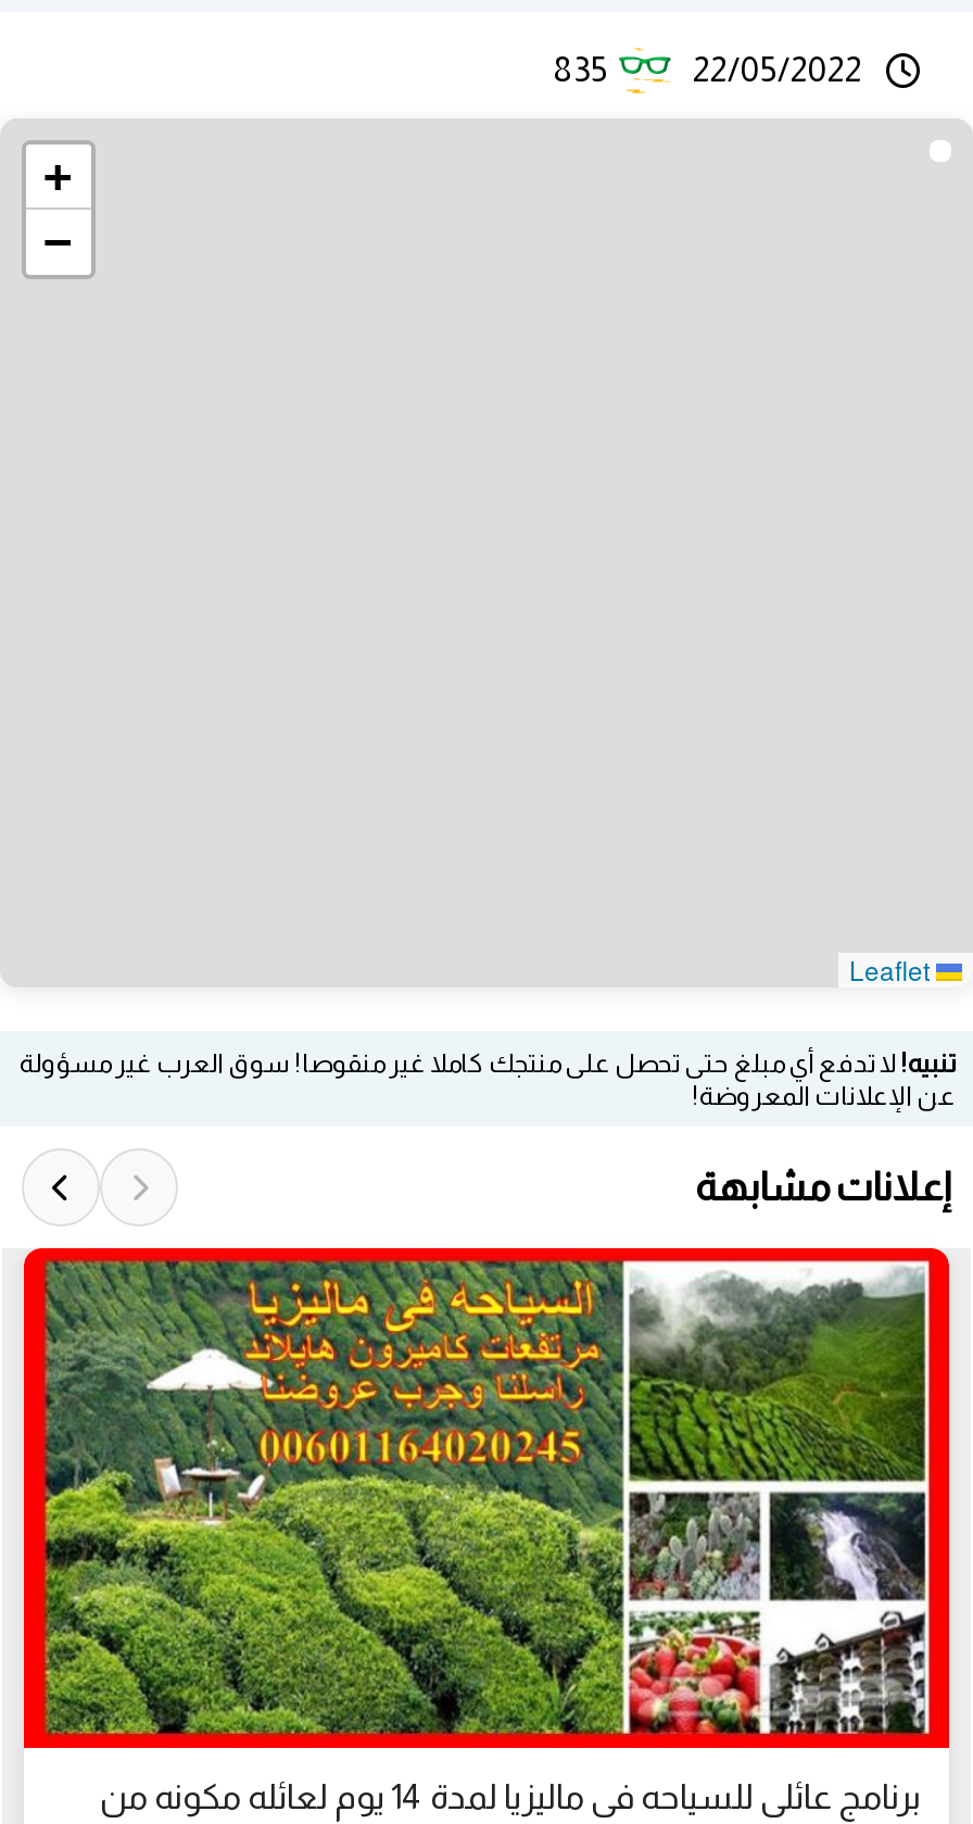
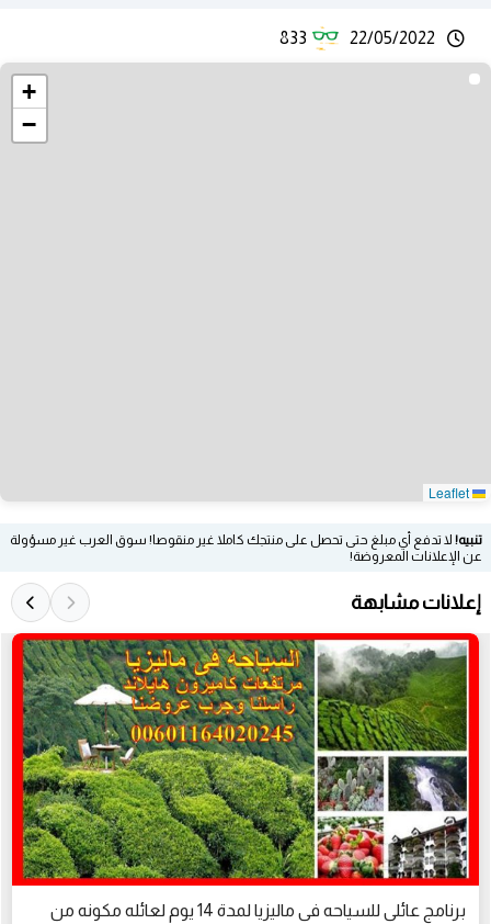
[554,52,608,89] 835 -> [279,29,307,48] 833

